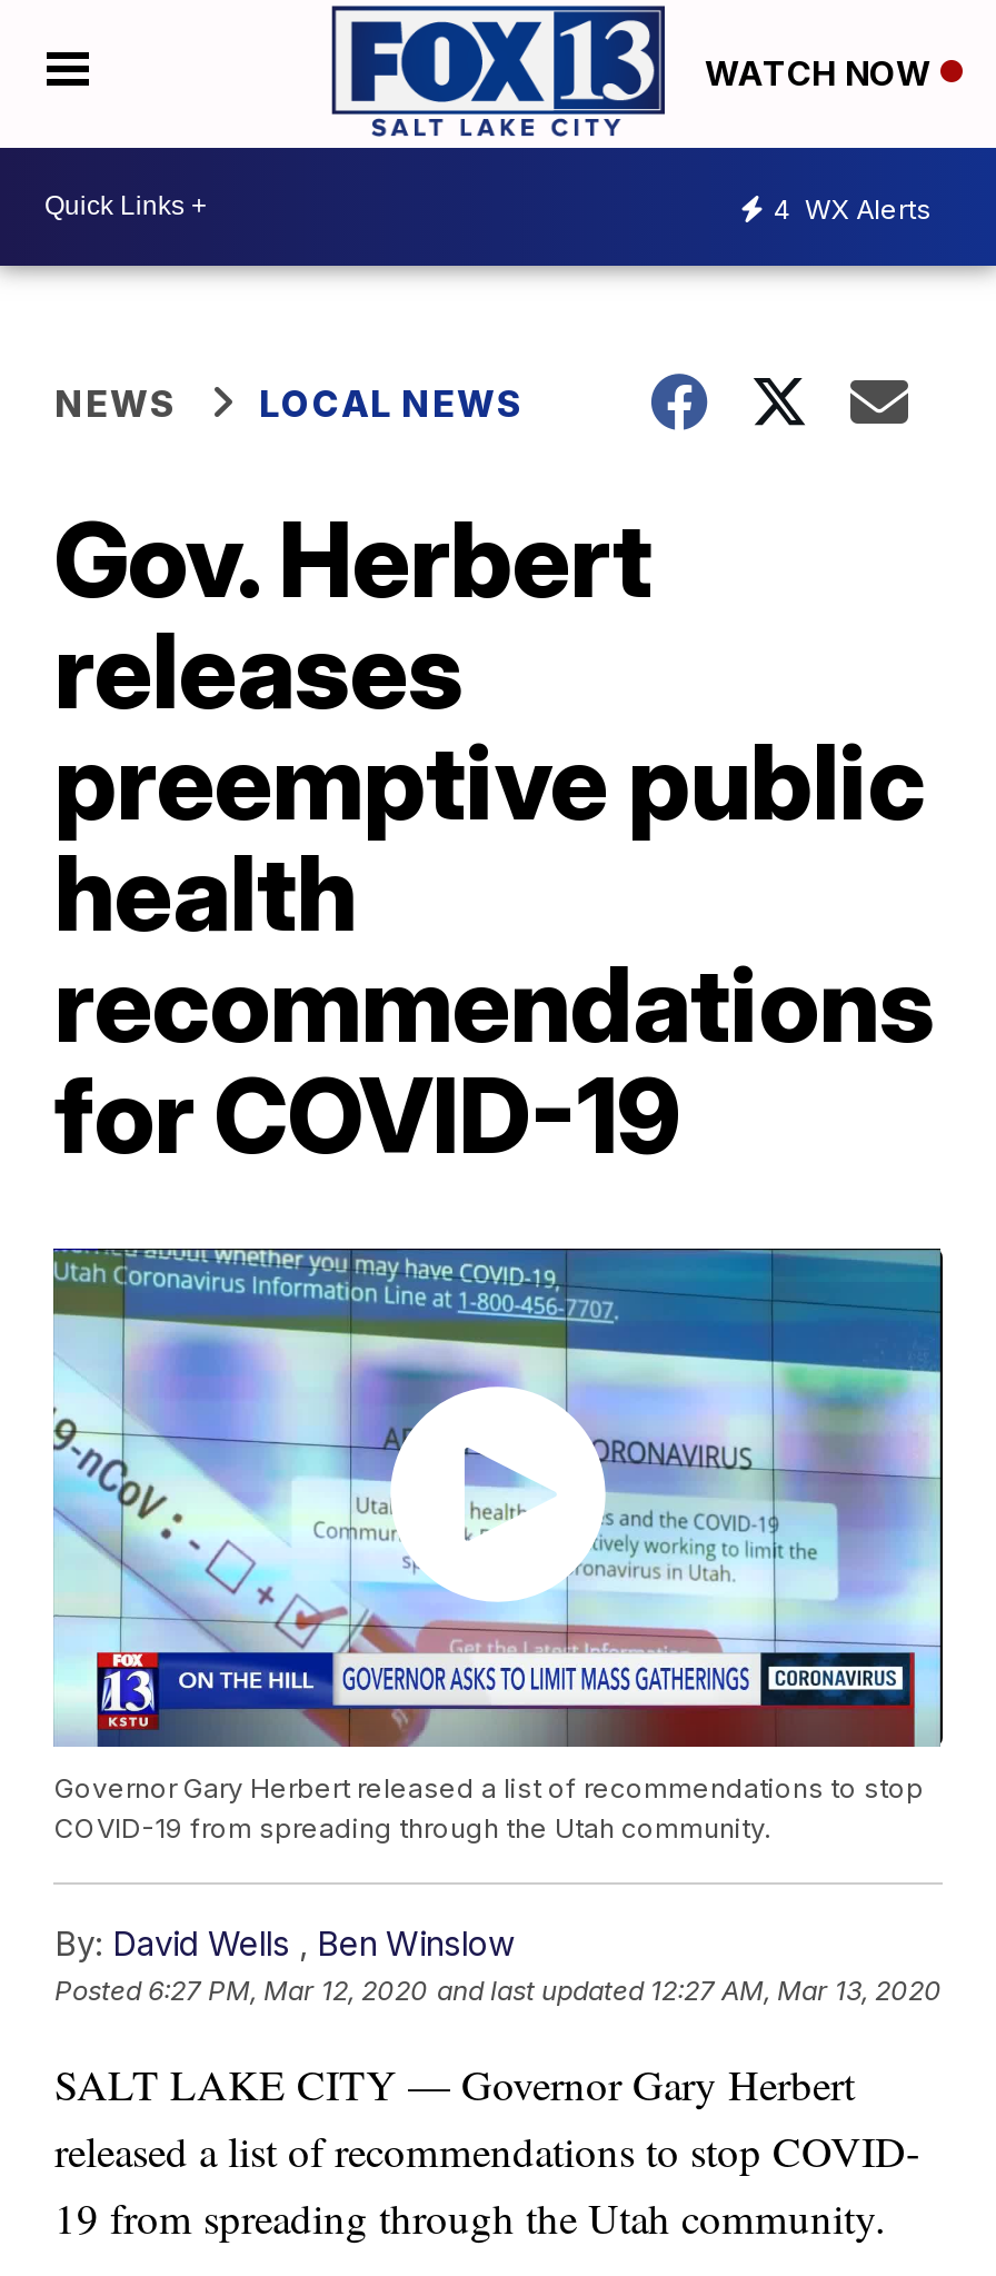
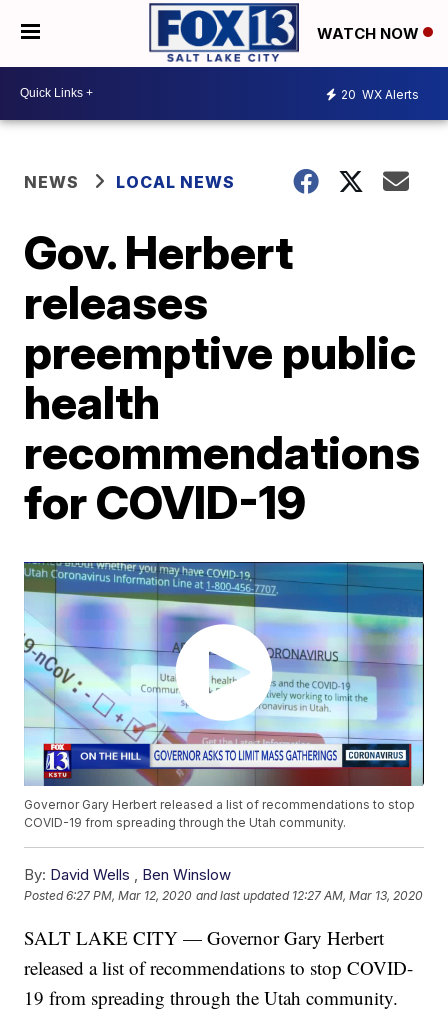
[774,193,932,226] 4 WX Alerts -> [341,87,419,102] 20 WX Alerts

